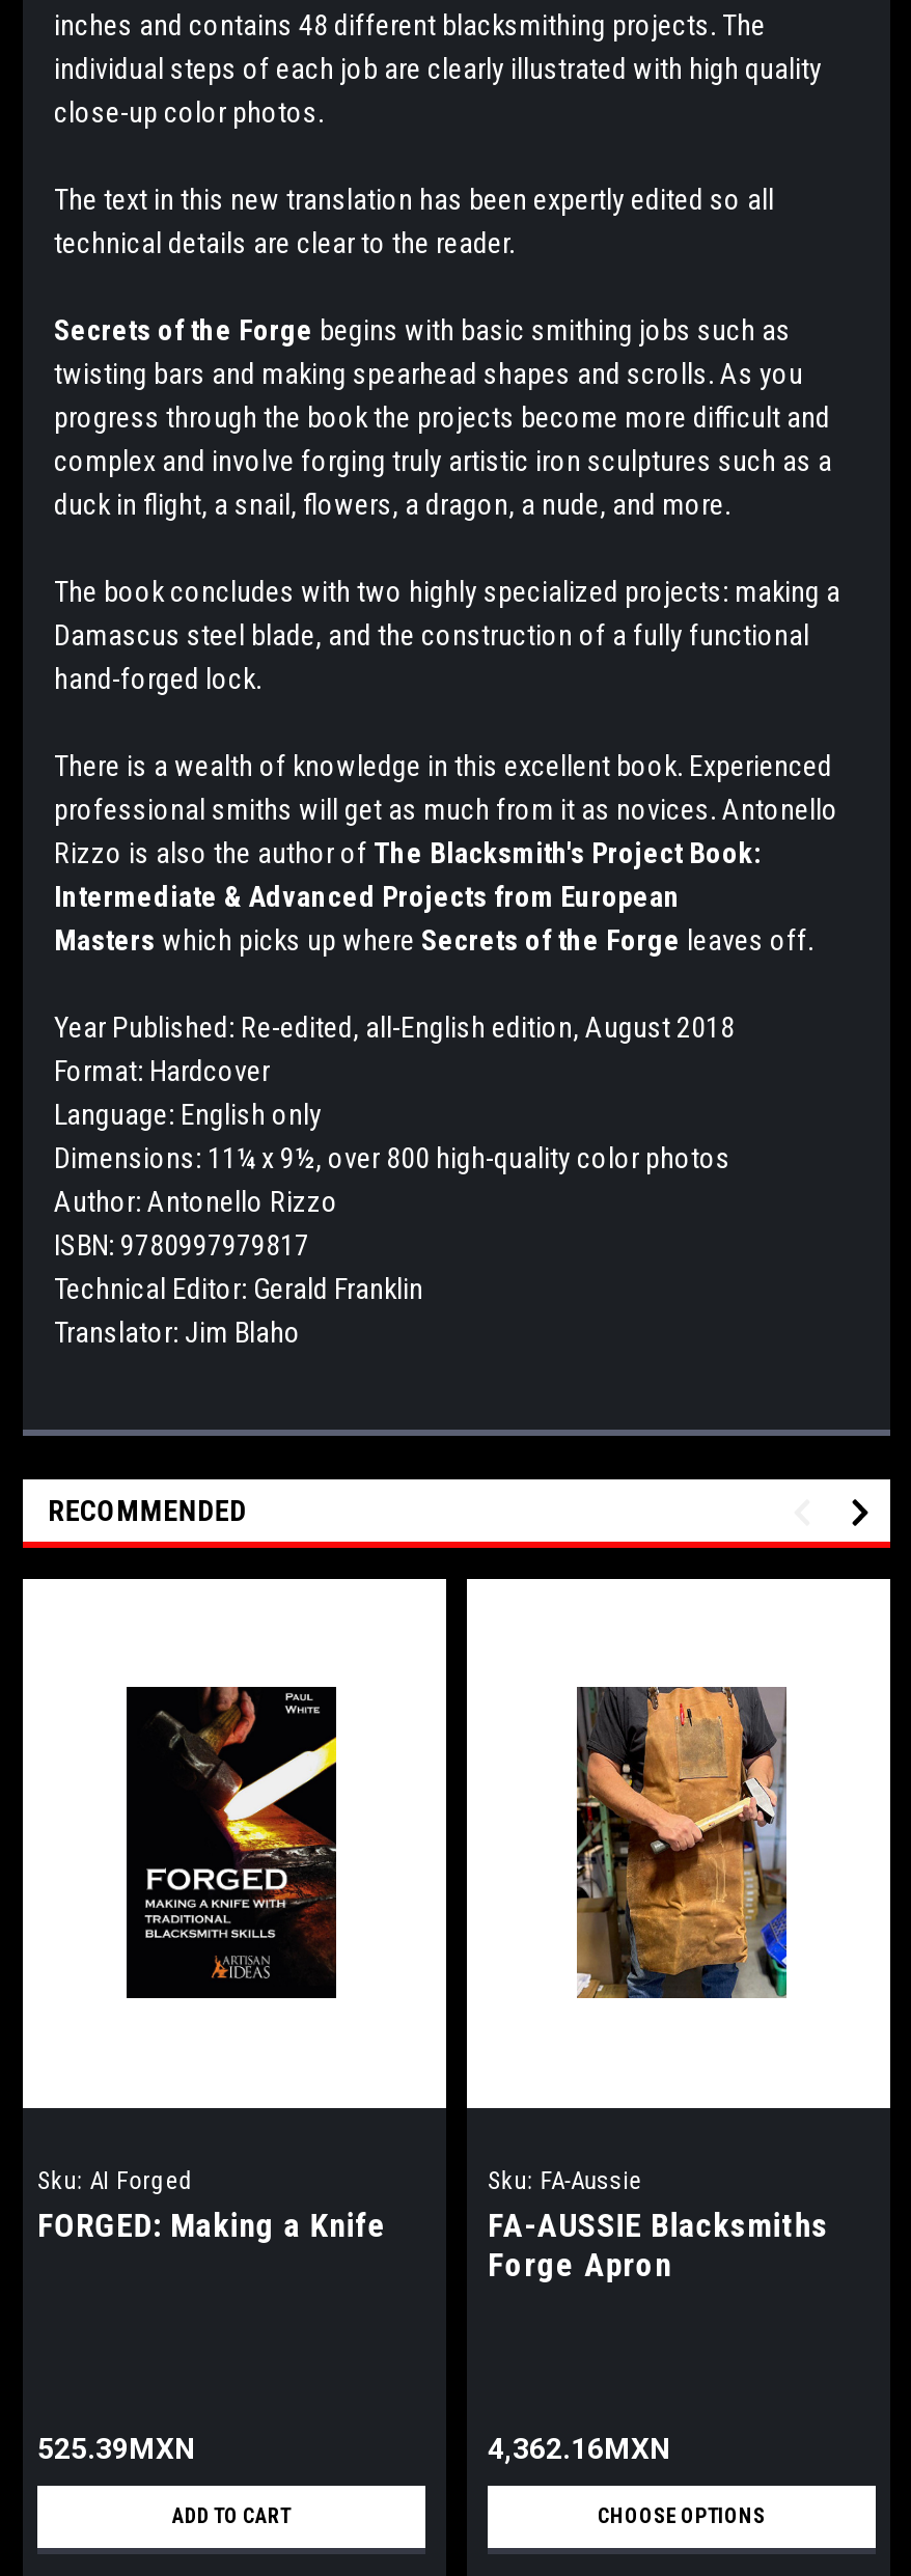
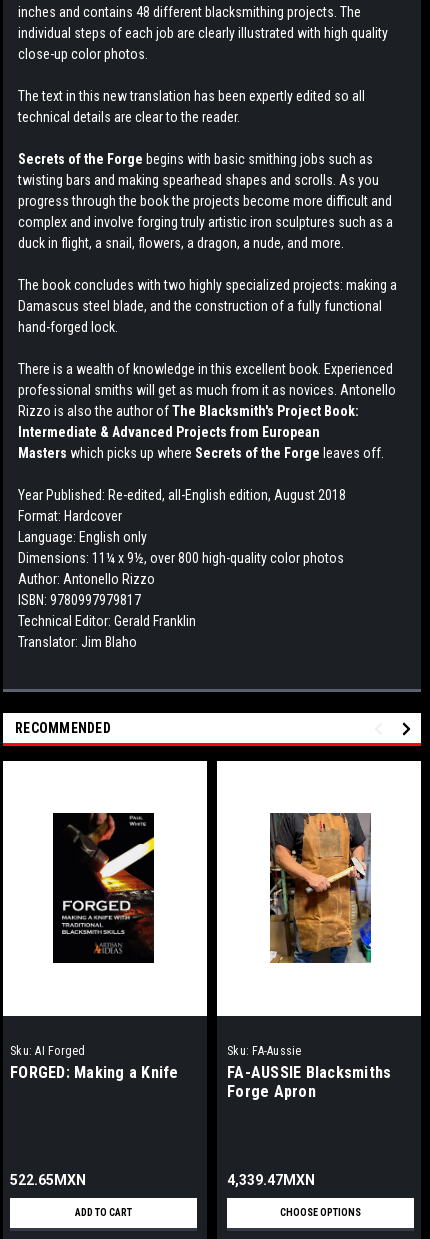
[37,2432,195,2465] 525.39MXN -> [10,1172,86,1188] 522.65MXN
[488,2432,670,2465] 4,362.16MXN -> [227,1172,315,1188] 4,339.47MXN

